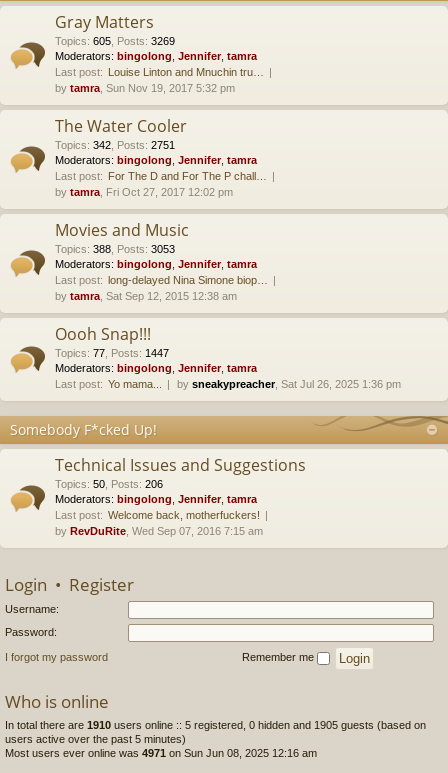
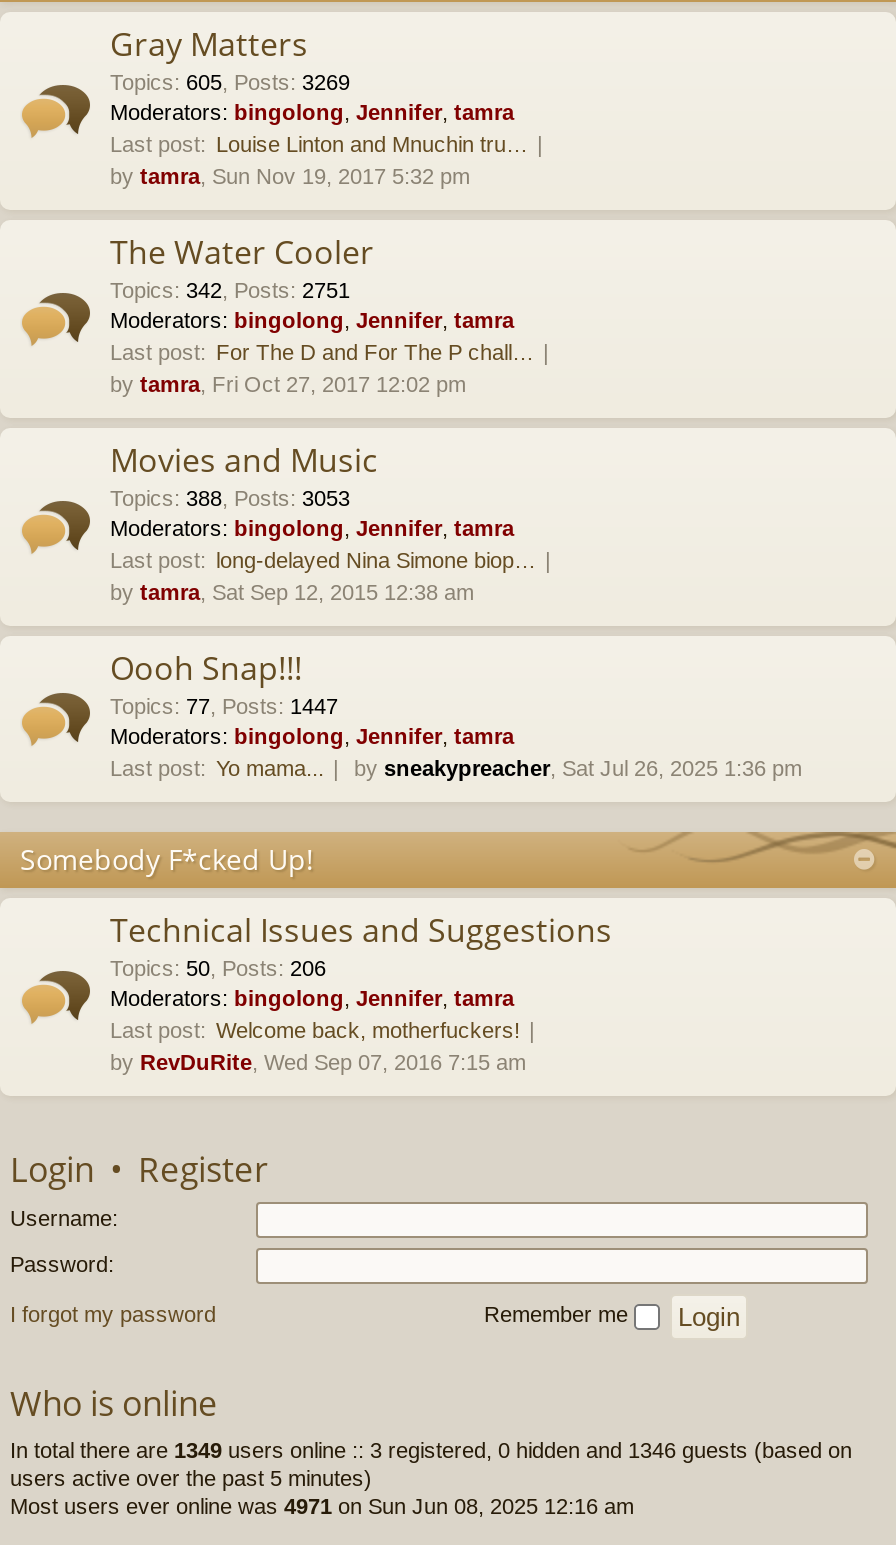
[5,719,426,731] In total there are 1910 users online :: 5 registered, 0 hidden and 1905 guests (based on -> [10,1439,852,1463] In total there are 1349 users online :: 3 registered, 0 hidden and 1346 guests (based on

